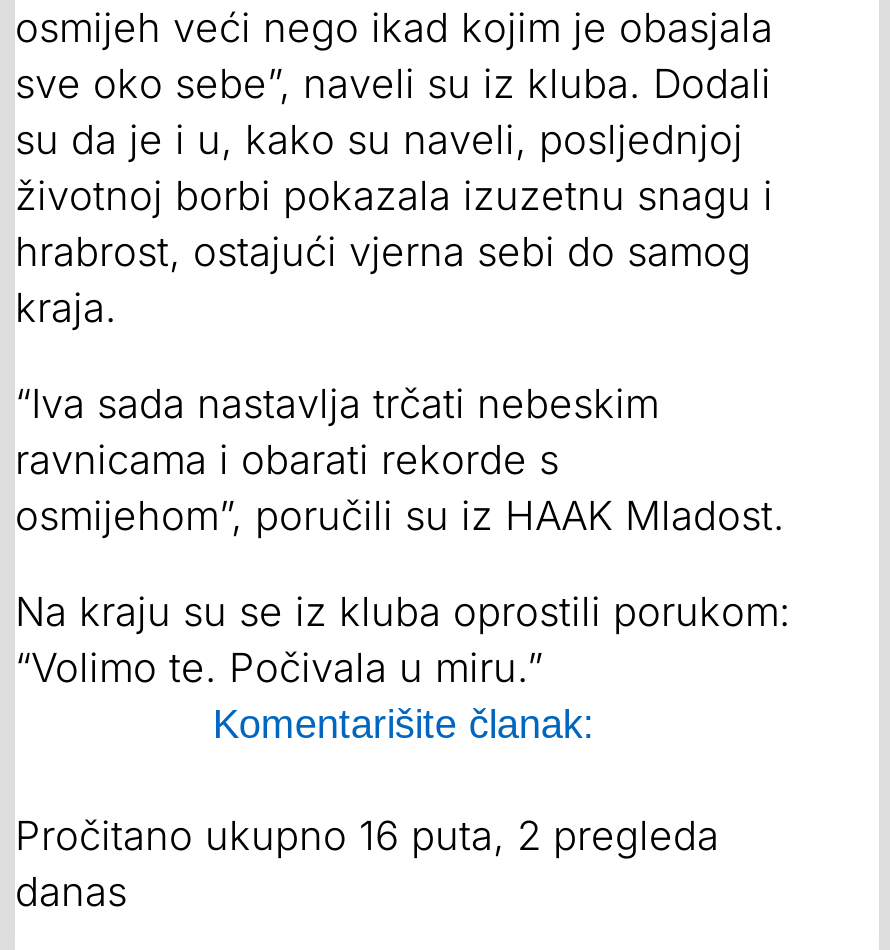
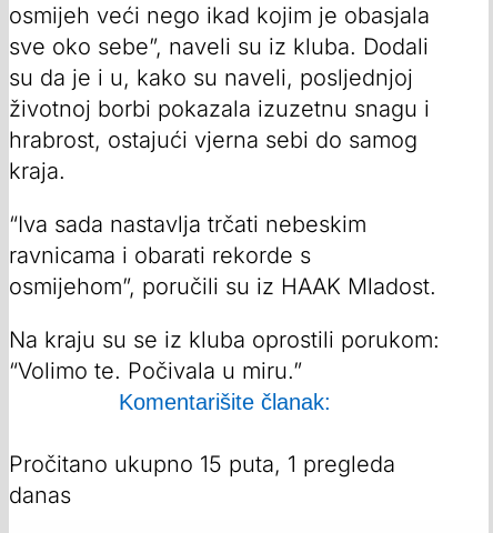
[15,812,719,860] Pročitano ukupno 16 puta, 2 pregleda -> [9,451,395,477] Pročitano ukupno 15 puta, 1 pregleda

